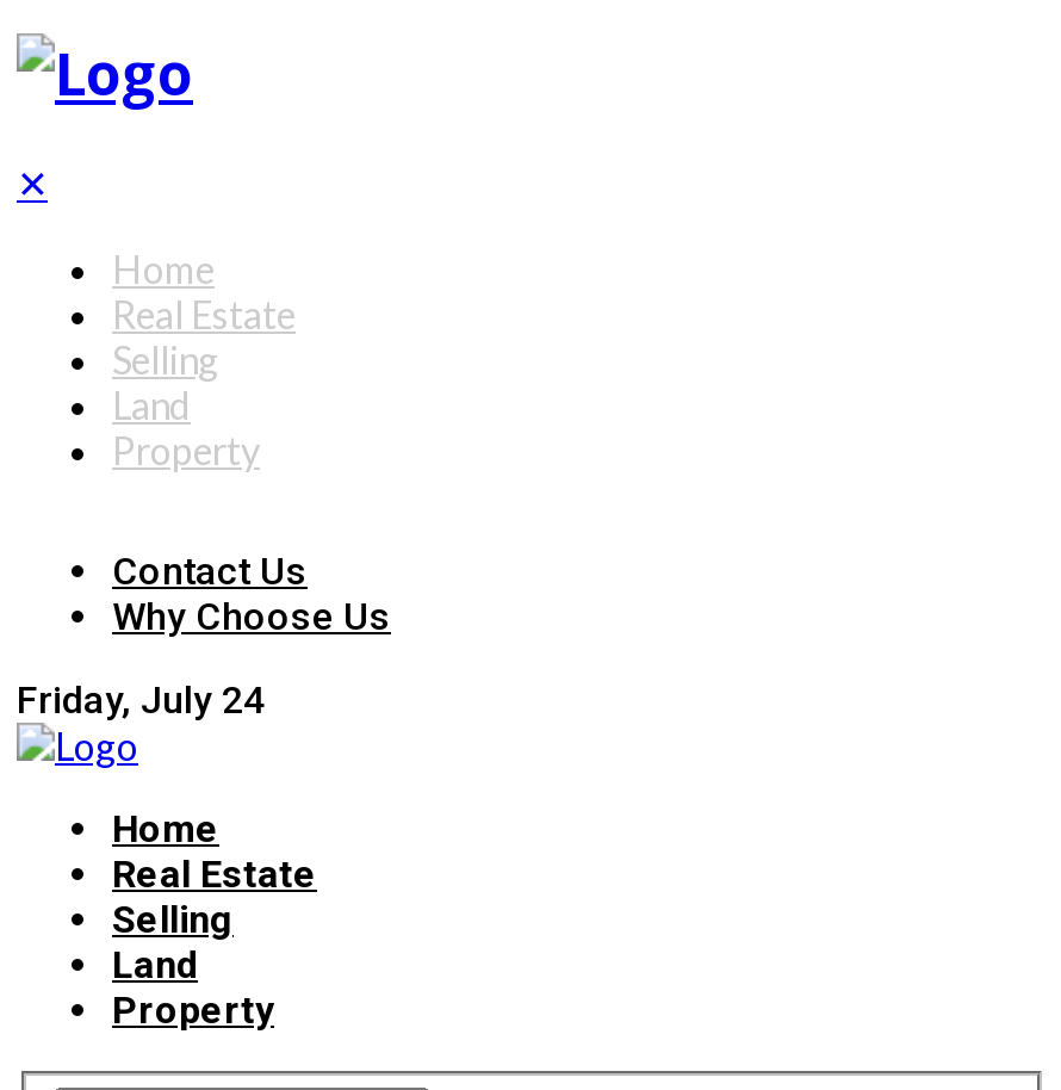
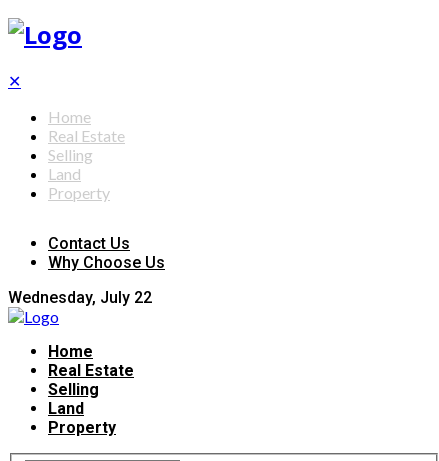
[17,677,265,722] Friday, July 24 -> [8,288,152,307] Wednesday, July 22

